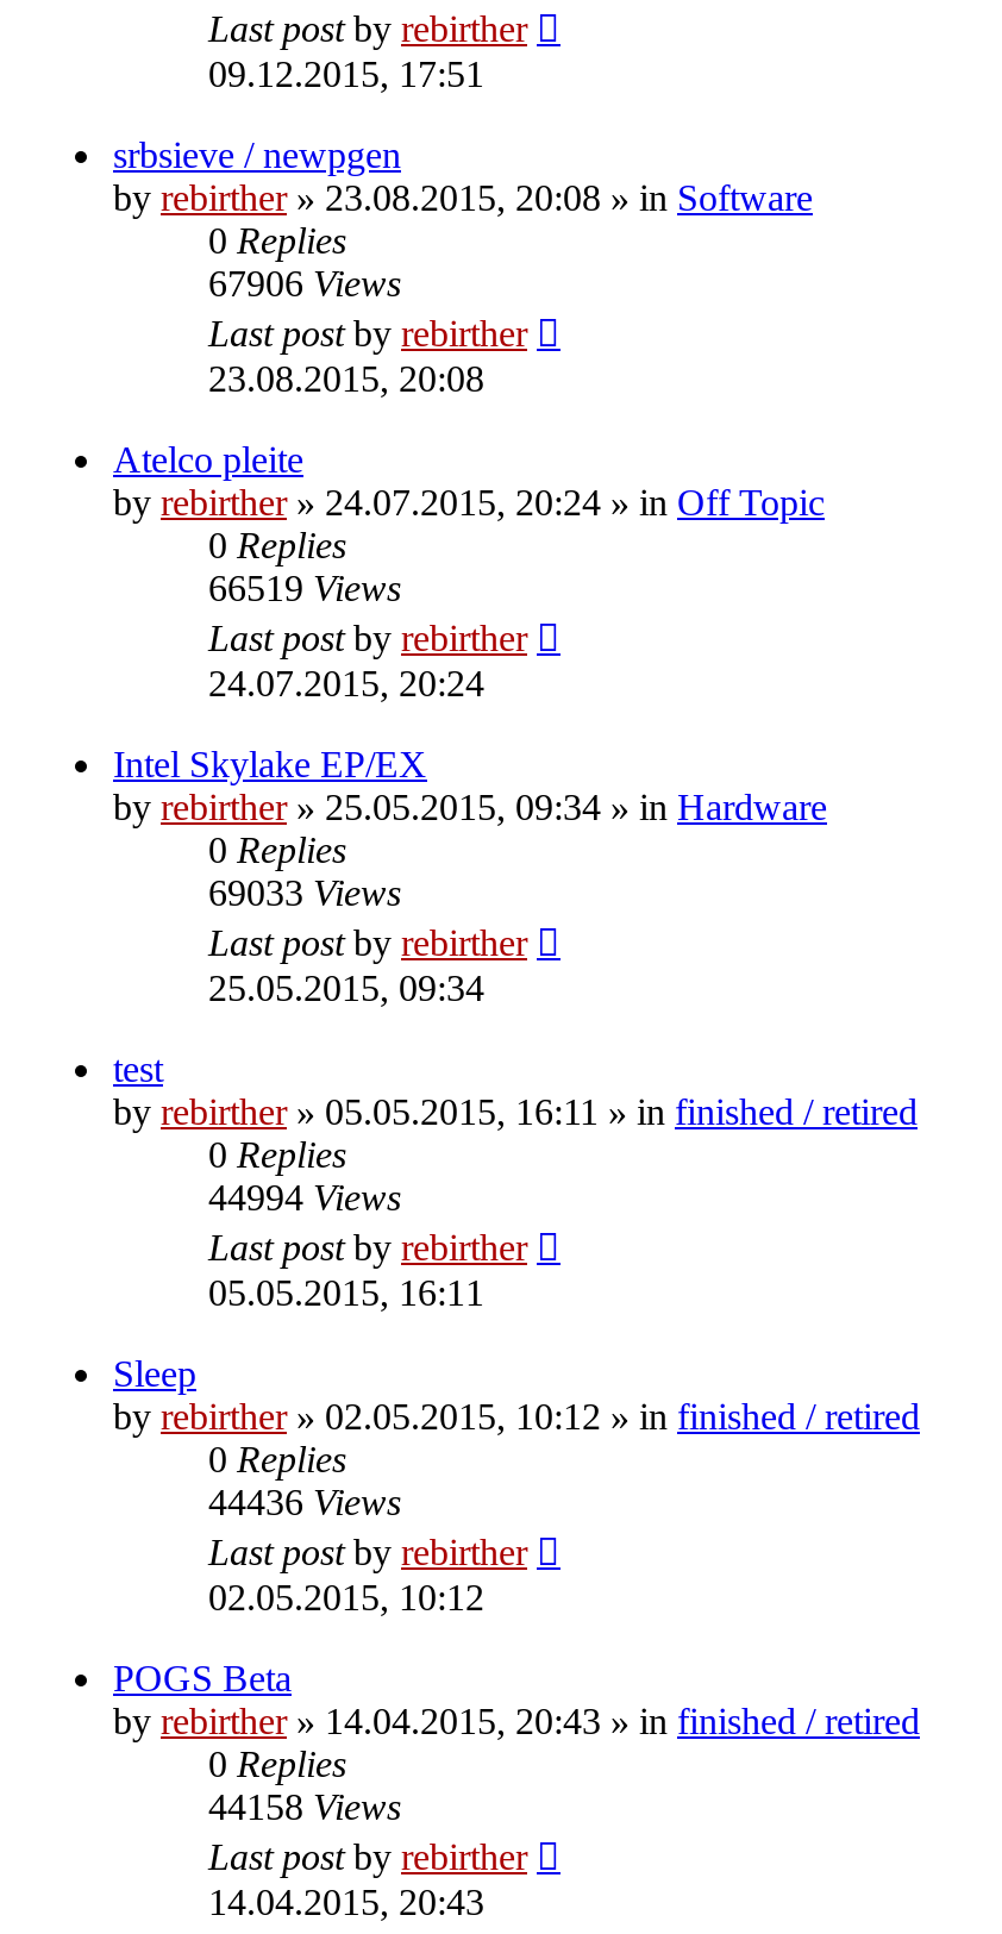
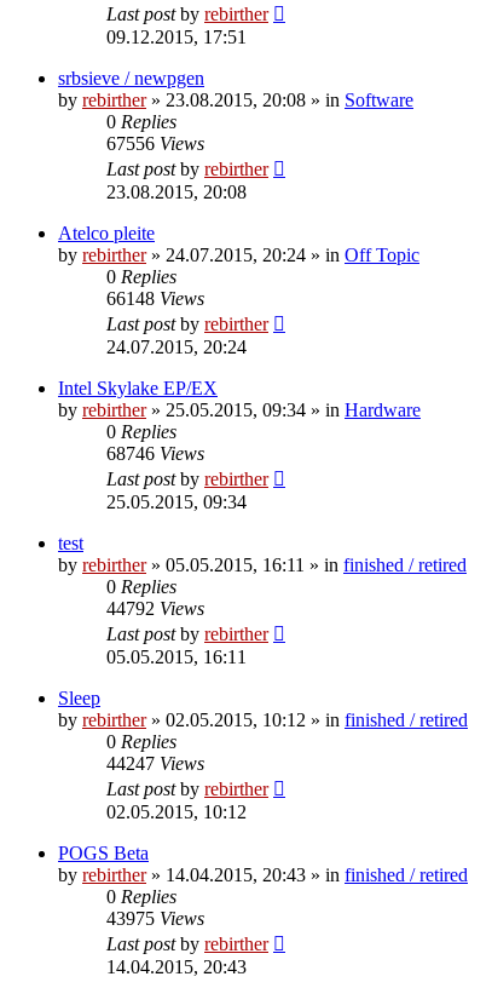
[208,262,401,302] 67906 Views -> [106,133,204,154] 67556 Views
[208,566,401,607] 66519 Views -> [106,288,204,309] 66148 Views
[208,871,401,911] 69033 Views -> [106,443,204,464] 68746 Views
[208,1176,401,1216] 44994 Views -> [106,598,204,619] 44792 Views
[208,1480,401,1521] 44436 Views -> [106,753,204,774] 44247 Views
[208,1785,401,1825] 44158 Views -> [106,908,204,929] 43975 Views

